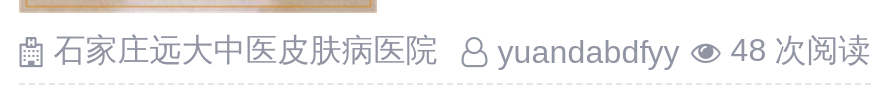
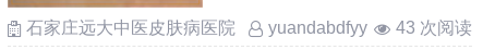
[53,34,871,69] 石家庄远大中医皮肤病医院 yuandabdfyy 48 次阅读 -> [26,18,472,37] 石家庄远大中医皮肤病医院 yuandabdfyy 43 次阅读

